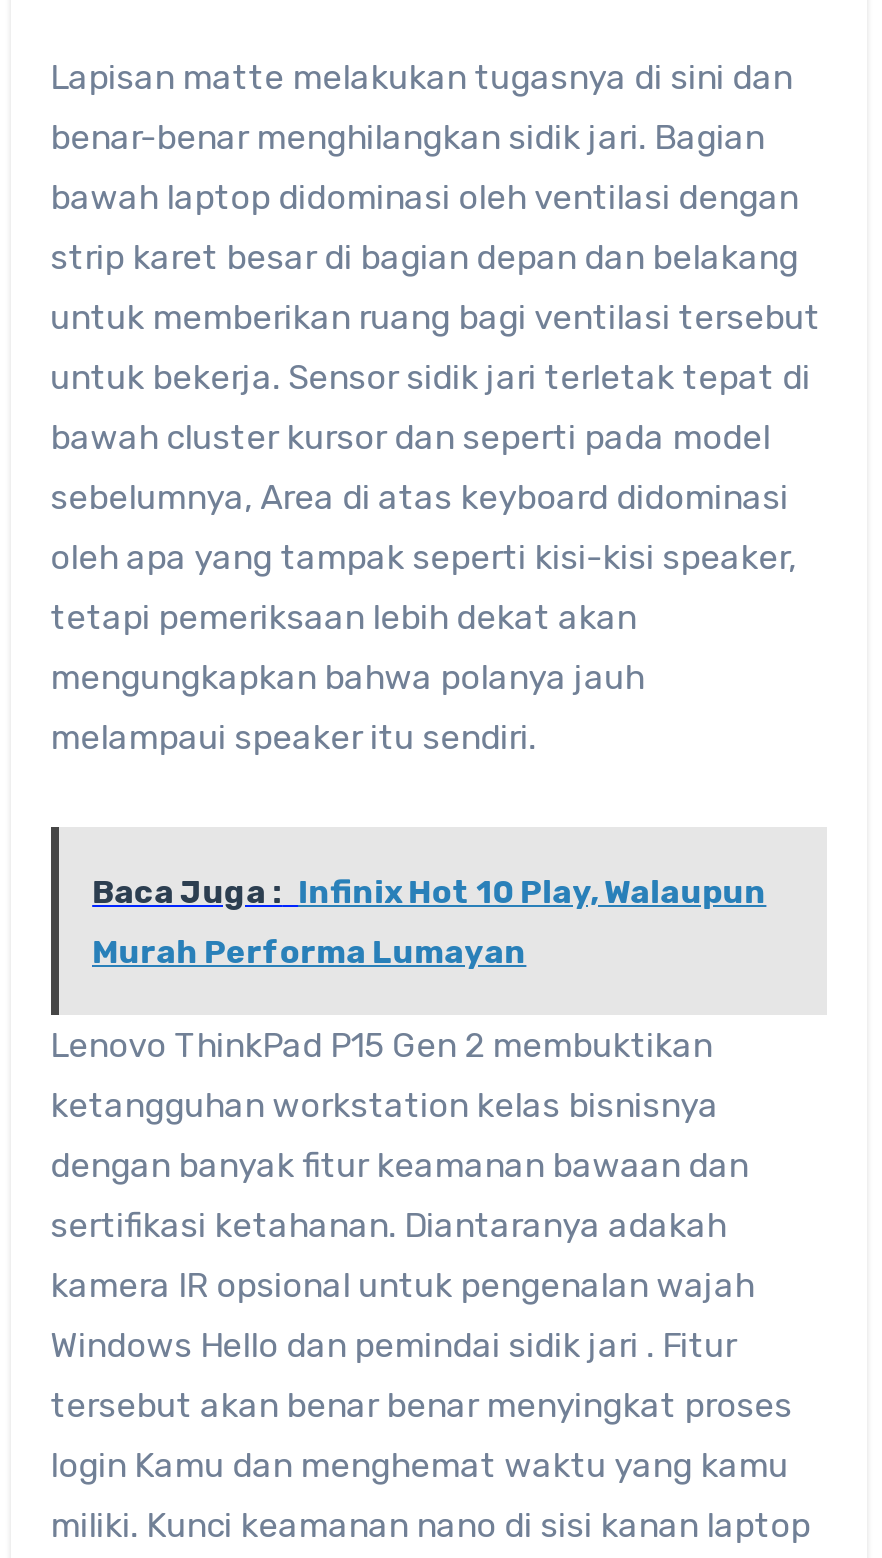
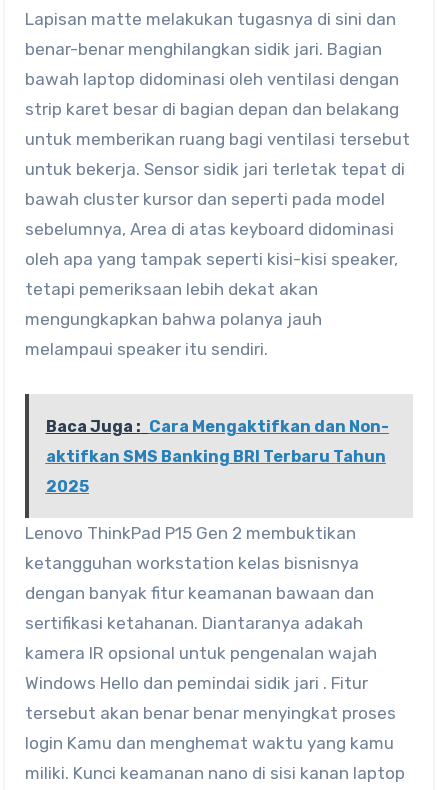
[92,873,766,971] Baca Juga : Infinix Hot 10 Play, Walaupun | Murah Performa Lumayan -> [46,417,389,496] Baca Juga : Cara Mengaktifkan dan Non- | aktifkan SMS Banking BRI Terbaru Tahun | 2025

